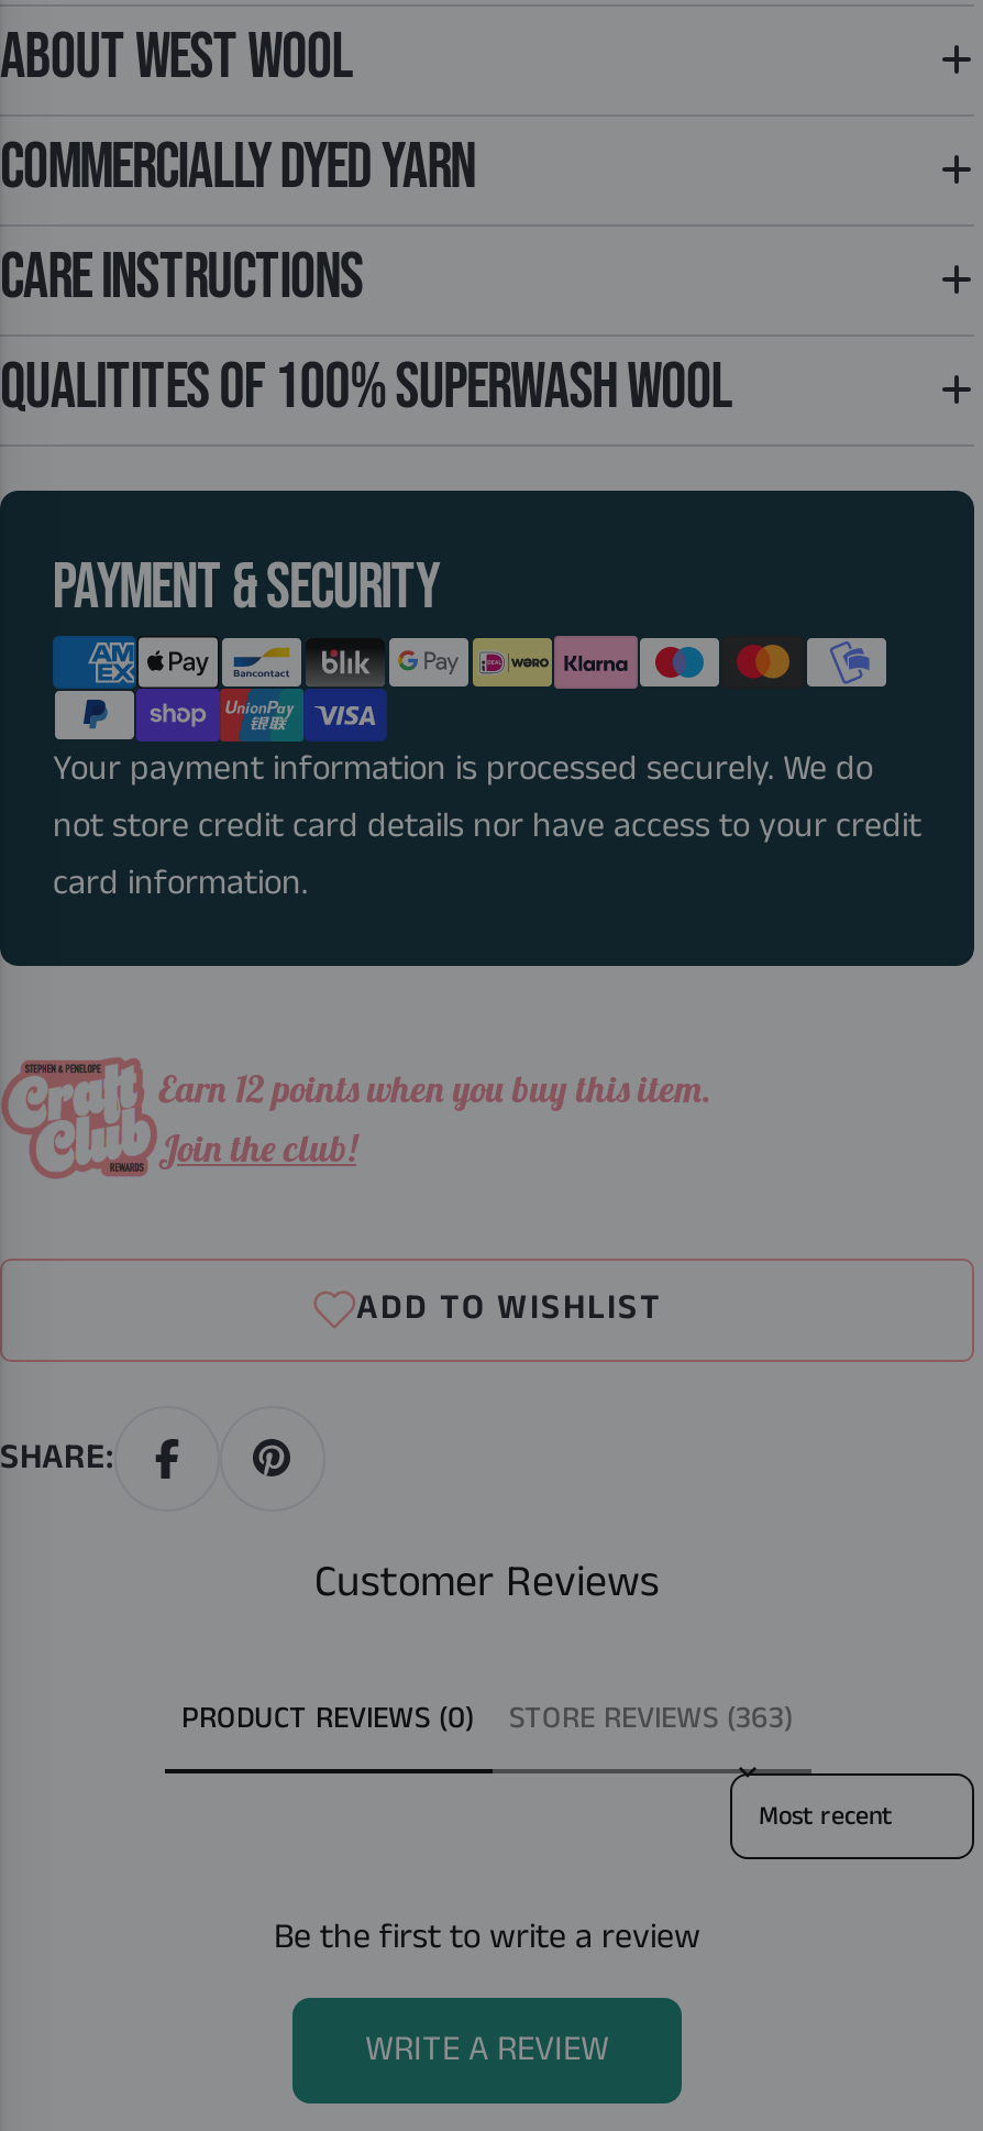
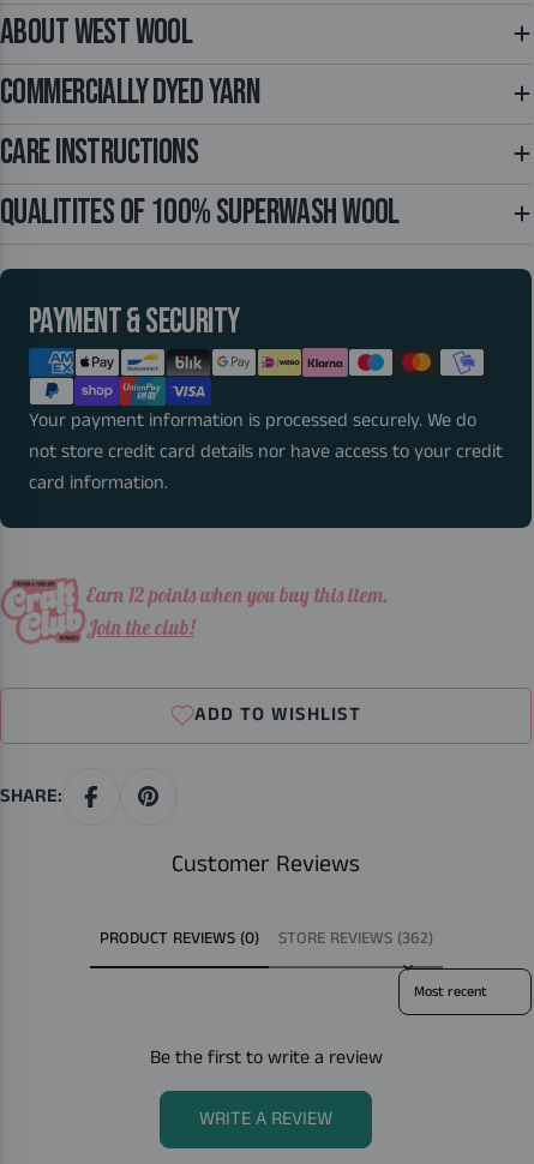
[509,1697,793,1741] STORE REVIEWS (363) -> [278,927,433,951] STORE REVIEWS (362)

